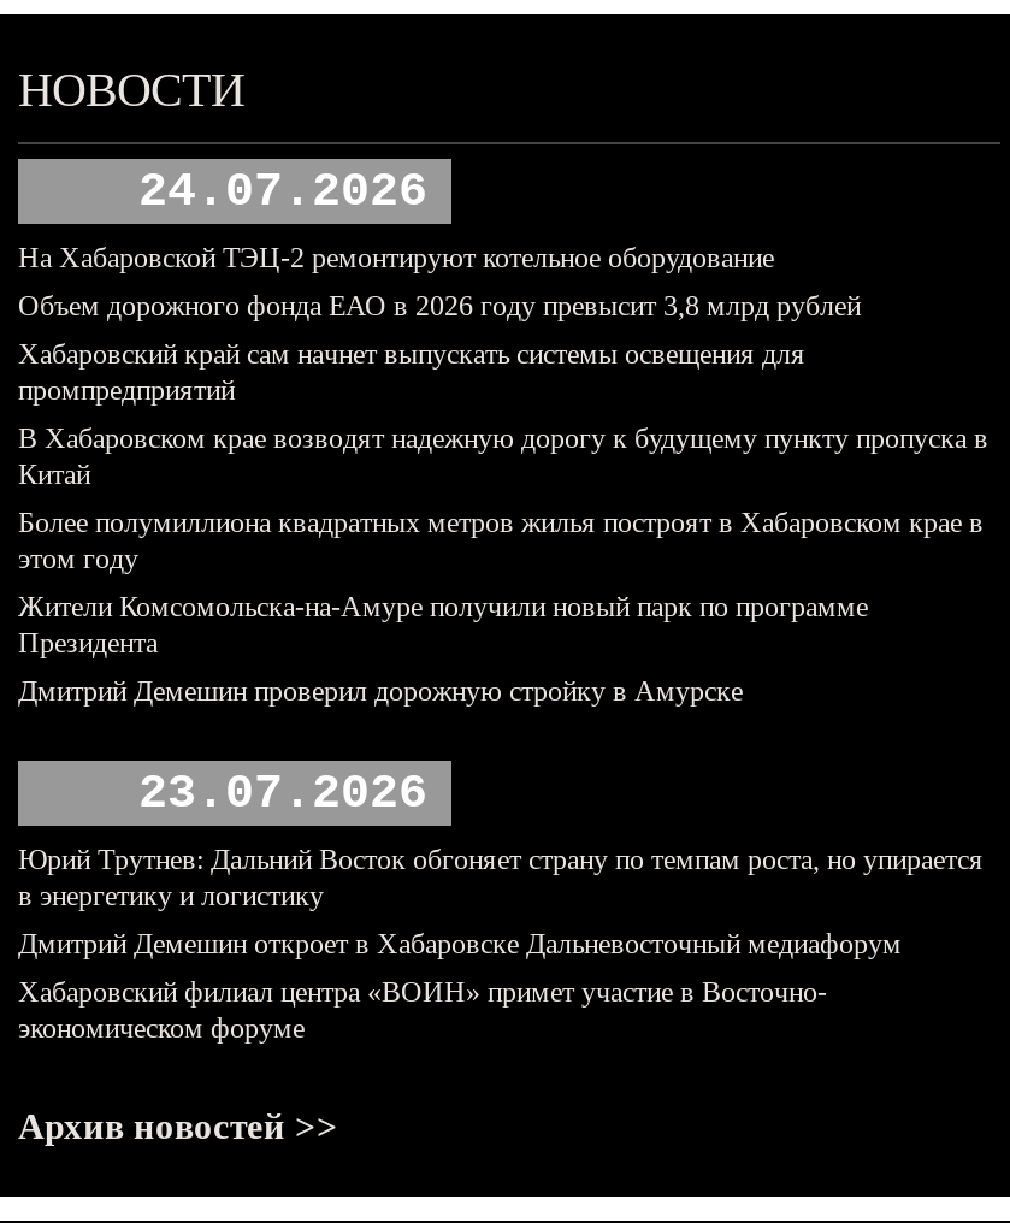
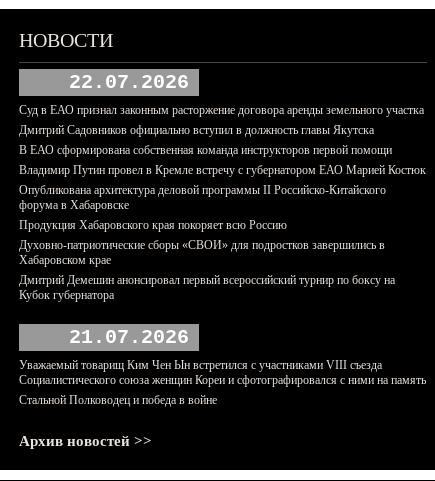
[18,164,988,708] 24.07.2026 | На Хабаровской ТЭЦ-2 ремонтируют котельное оборудование | Объем дорожного фонда ЕАО в 2026 году превысит 3,8 млрд рублей | Хабаровский край сам начнет выпускать системы освещения для | промпредприятий | В Хабаровском крае возводят надежную дорогу к будущему пункту пропуска в | Китай | Более полумиллиона квадратных метров жилья построят в Хабаровском крае в | этом году | Жители Комсомольска-на-Амуре получили новый парк по программе | Президента | Дмитрий Демешин проверил дорожную стройку в Амурске -> [19,71,426,302] 22.07.2026 | Суд в ЕАО признал законным расторжение договора аренды земельного участка | Дмитрий Садовников официально вступил в должность главы Якутска | В ЕАО сформирована собственная команда инструкторов первой помощи | Владимир Путин провел в Кремле встречу с губернатором ЕАО Марией Костюк | Опубликована архитектура деловой программы II Российско-Китайского | форума в Хабаровске | Продукция Хабаровского края покоряет всю Россию | Духовно-патриотические сборы «СВОИ» для подростков завершились в | Хабаровском крае | Дмитрий Демешин анонсировал первый всероссийский турнир по боксу на | Кубок губернатора
[18,766,984,1045] 23.07.2026 | Юрий Трутнев: Дальний Восток обгоняет страну по темпам роста, но упирается | в энергетику и логистику | Дмитрий Демешин откроет в Хабаровске Дальневосточный медиафорум | Хабаровский филиал центра «ВОИН» примет участие в Восточно- | экономическом форуме -> [19,326,426,407] 21.07.2026 | Уважаемый товарищ Ким Чен Ын встретился с участниками VIII съезда | Социалистического союза женщин Кореи и сфотографировался с ними на память | Стальной Полководец и победа в войне

